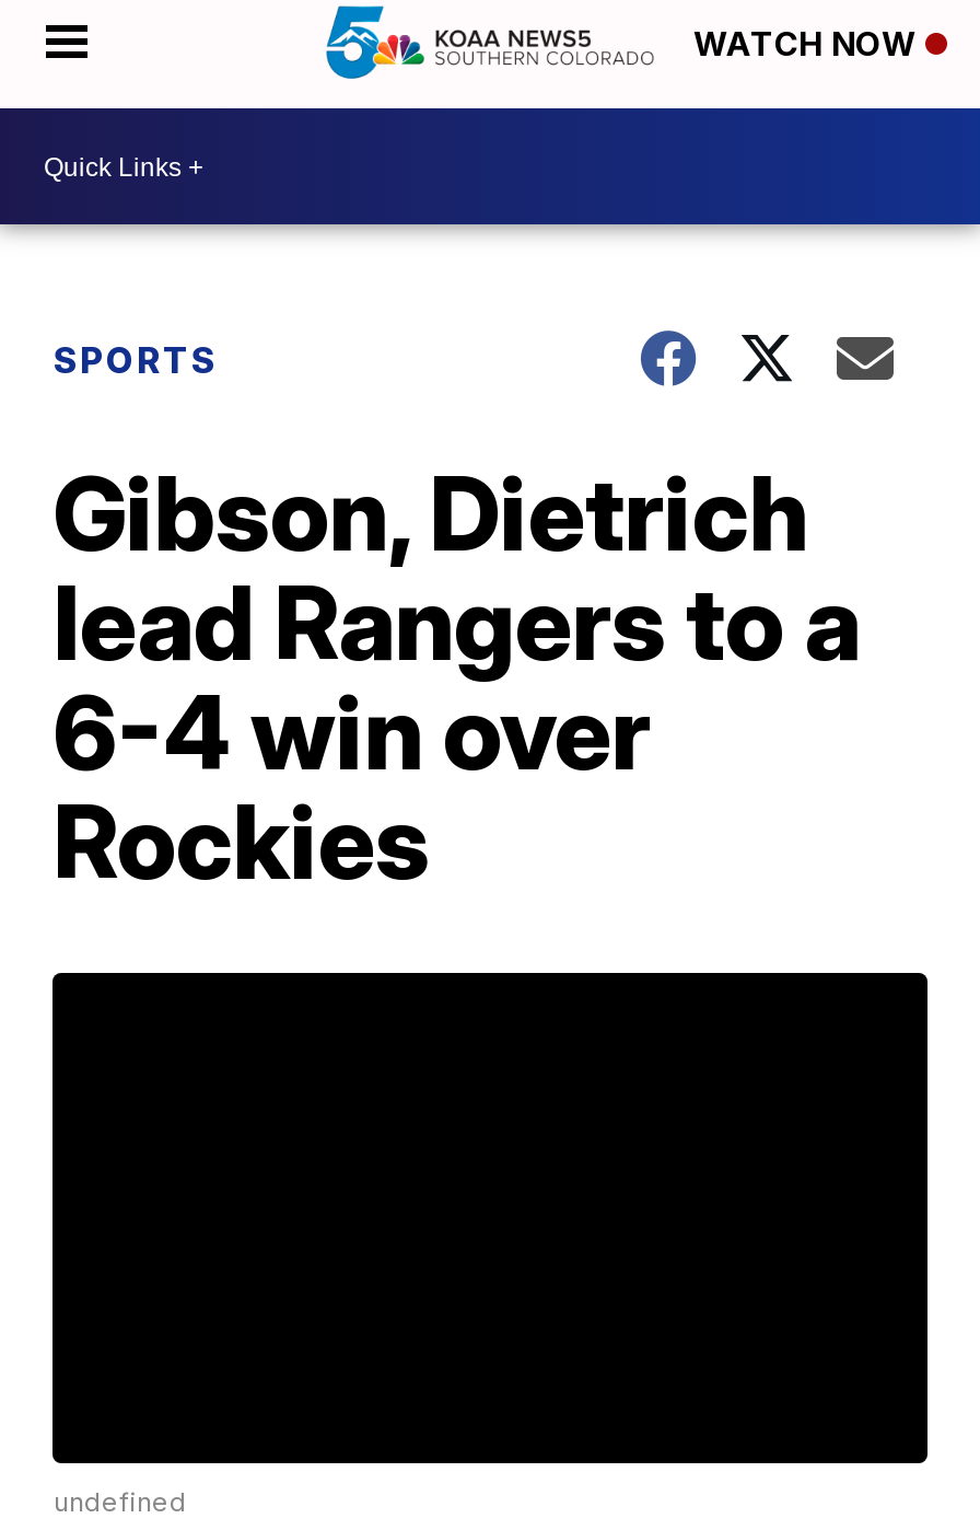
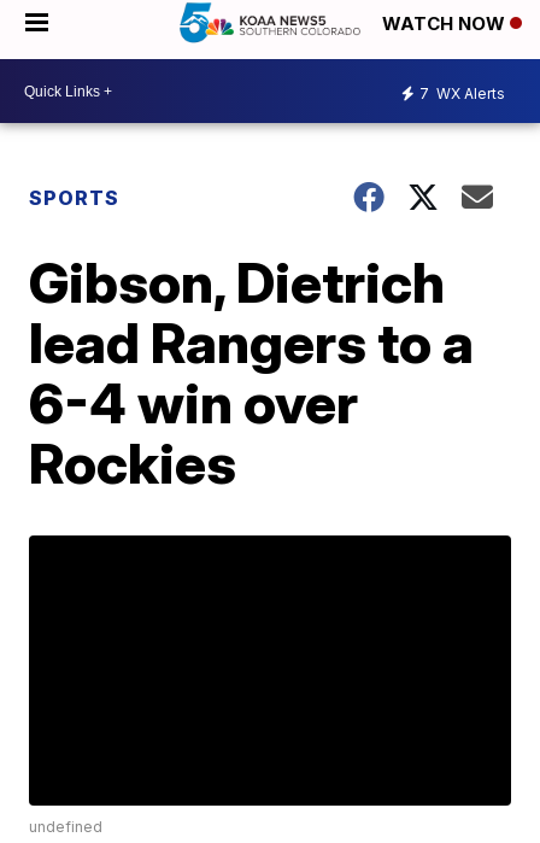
none -> [419,84,505,102] 7 WX Alerts

